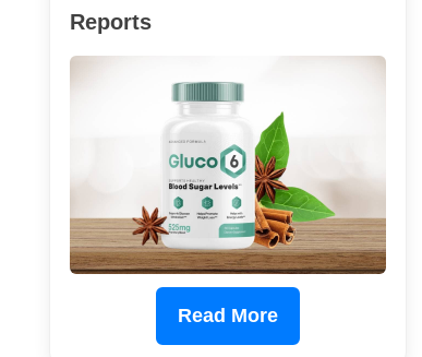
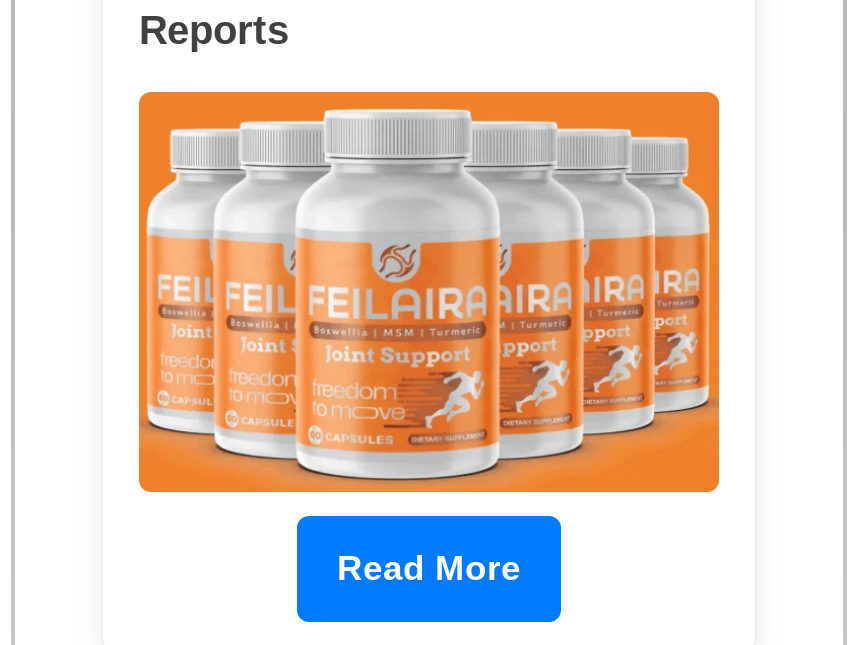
[69,55,387,275] [image] -> [137,89,721,493] [image]

